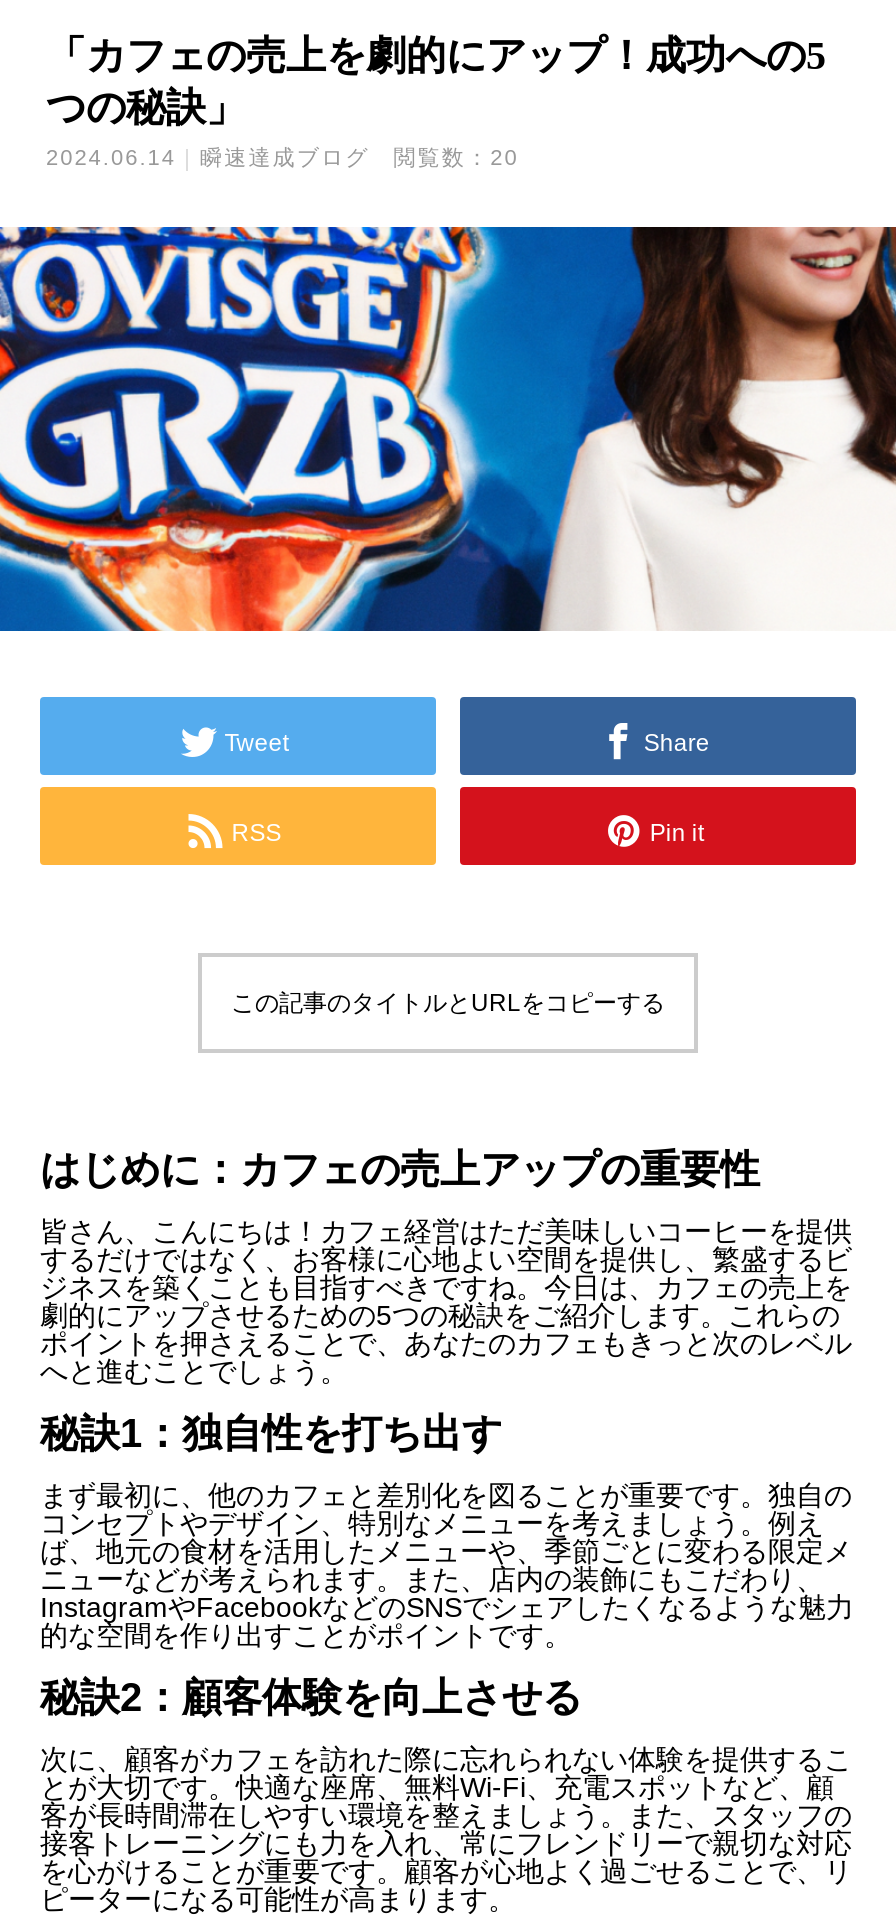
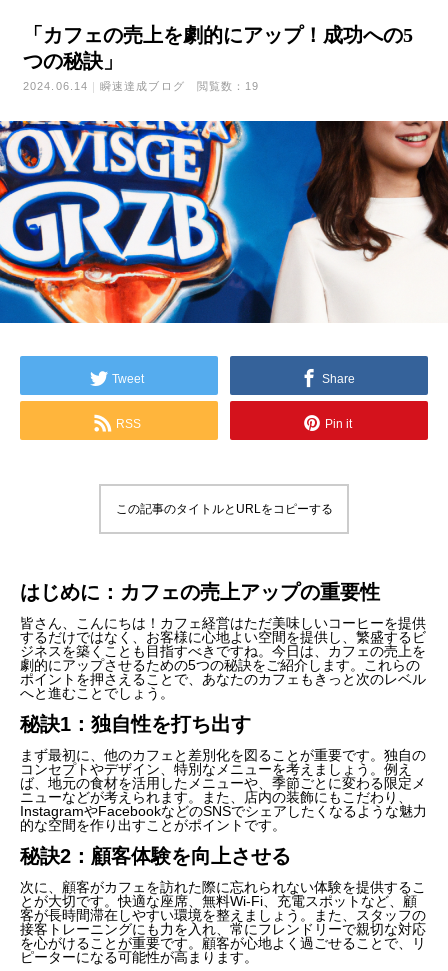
[46,145,519,169] 2024.06.14 瞬速達成ブログ 閲覧数：20 -> [23,80,259,92] 2024.06.14 瞬速達成ブログ 閲覧数：19

